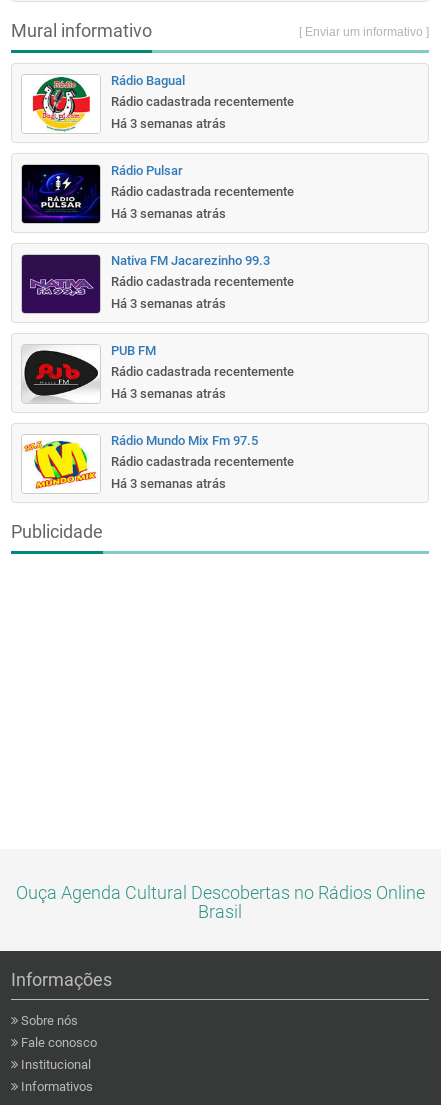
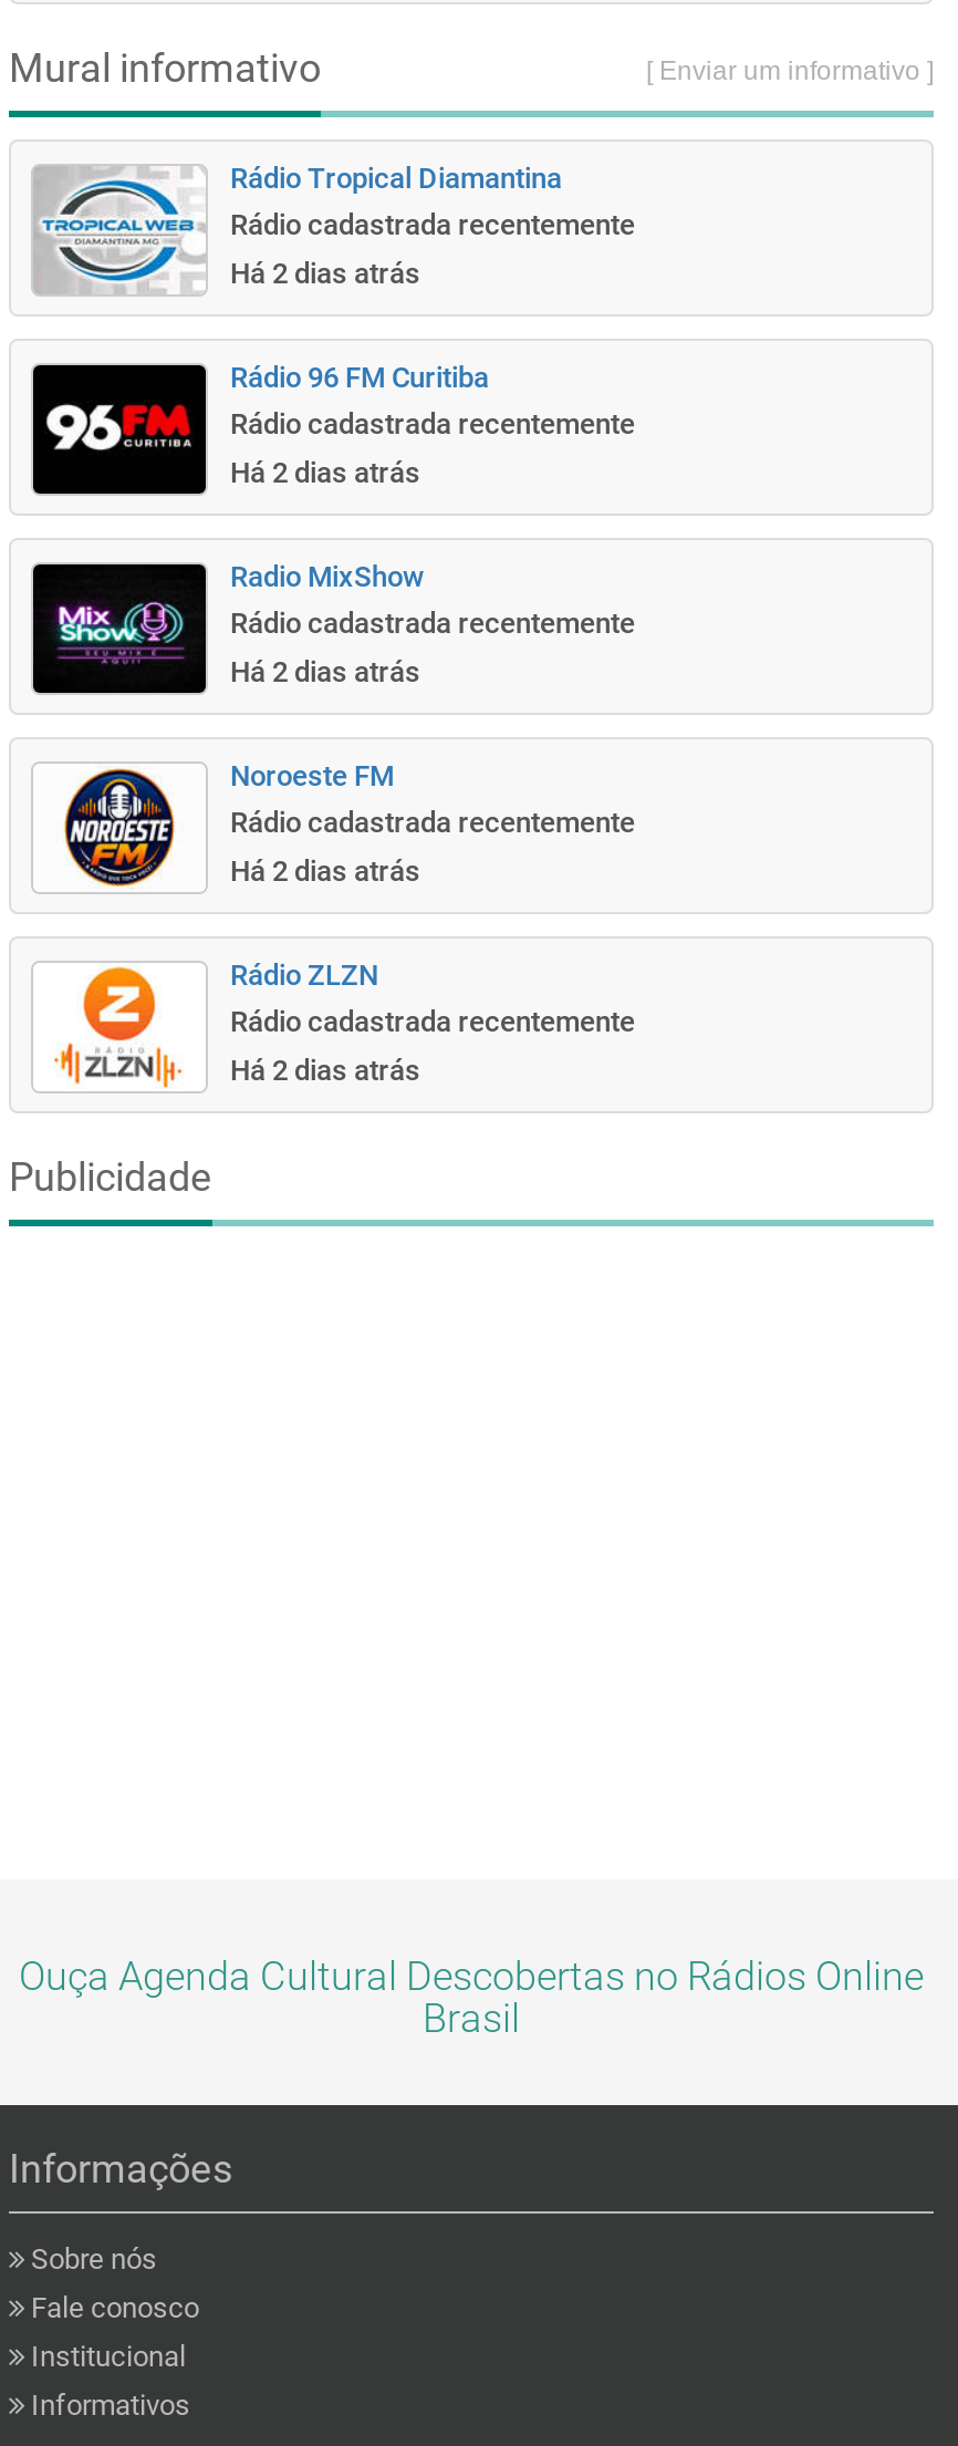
[22,73,185,132] [image] | Rádio Bagual -> [33,162,562,294] [image] | Rádio Tropical Diamantina
[111,116,226,131] Há 3 semanas atrás -> [230,257,420,291] Há 2 dias atrás
[22,163,183,223] [image] | Rádio Pulsar -> [33,361,489,494] [image] | Rádio 96 FM Curitiba
[111,206,226,221] Há 3 semanas atrás -> [230,457,420,490] Há 2 dias atrás
[22,253,270,313] [image] | Nativa FM Jacarezinho 99.3 -> [33,561,425,693] [image] | Radio MixShow
[111,296,226,311] Há 3 semanas atrás -> [230,656,420,689] Há 2 dias atrás
[23,343,156,402] [image] | PUB FM -> [35,760,394,890] [image] | Noroeste FM
[111,386,226,401] Há 3 semanas atrás -> [230,855,420,888] Há 2 dias atrás
[24,433,258,491] [image] | Rádio Mundo Mix Fm 97.5 -> [38,959,378,1089] [image] | Rádio ZLZN
[111,476,226,491] Há 3 semanas atrás -> [230,1054,420,1088] Há 2 dias atrás

